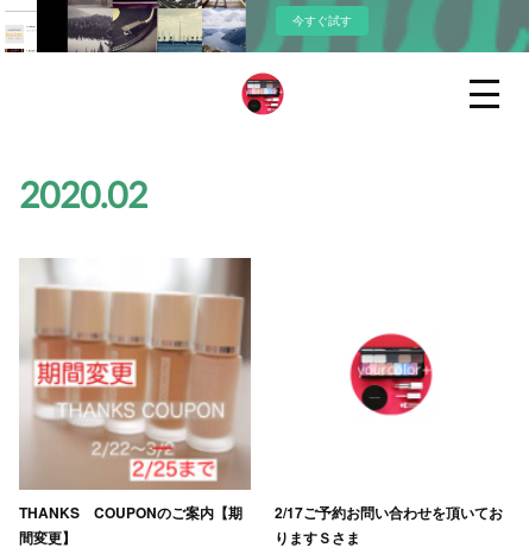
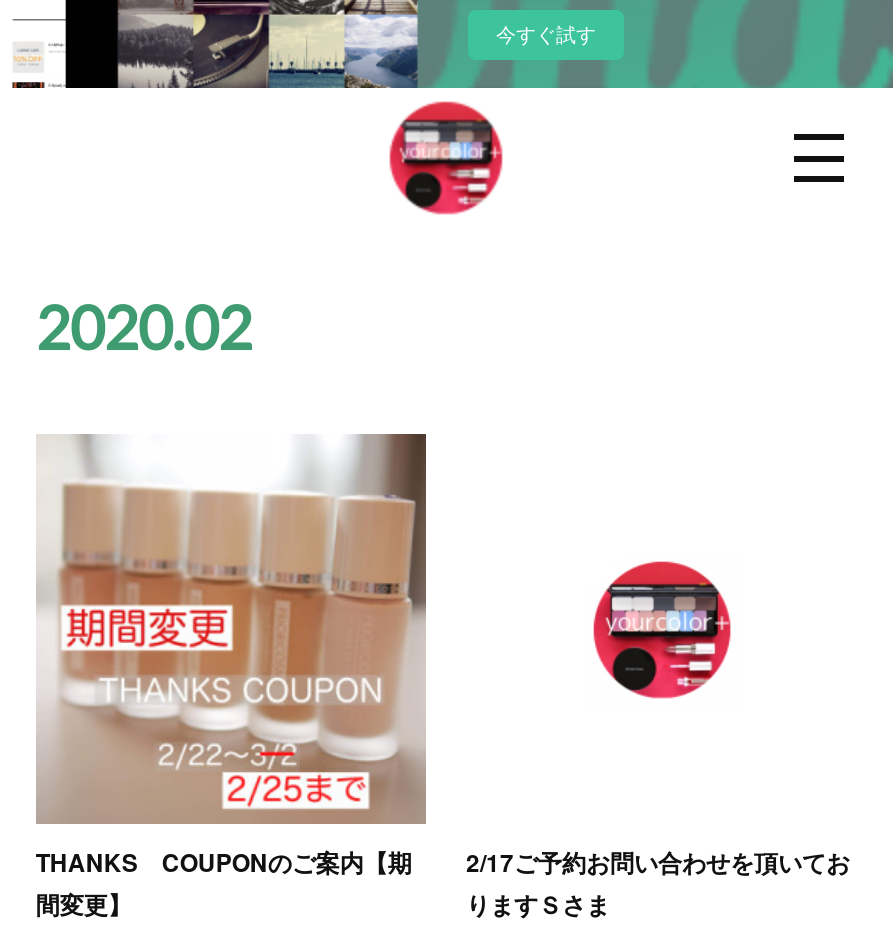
[229,61,296,127] [image] -> [388,100,504,216] [image]

